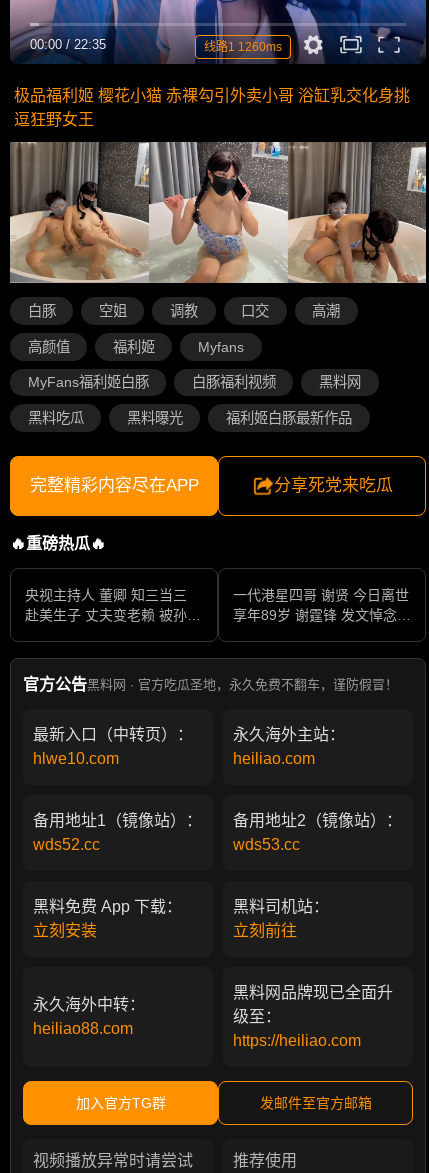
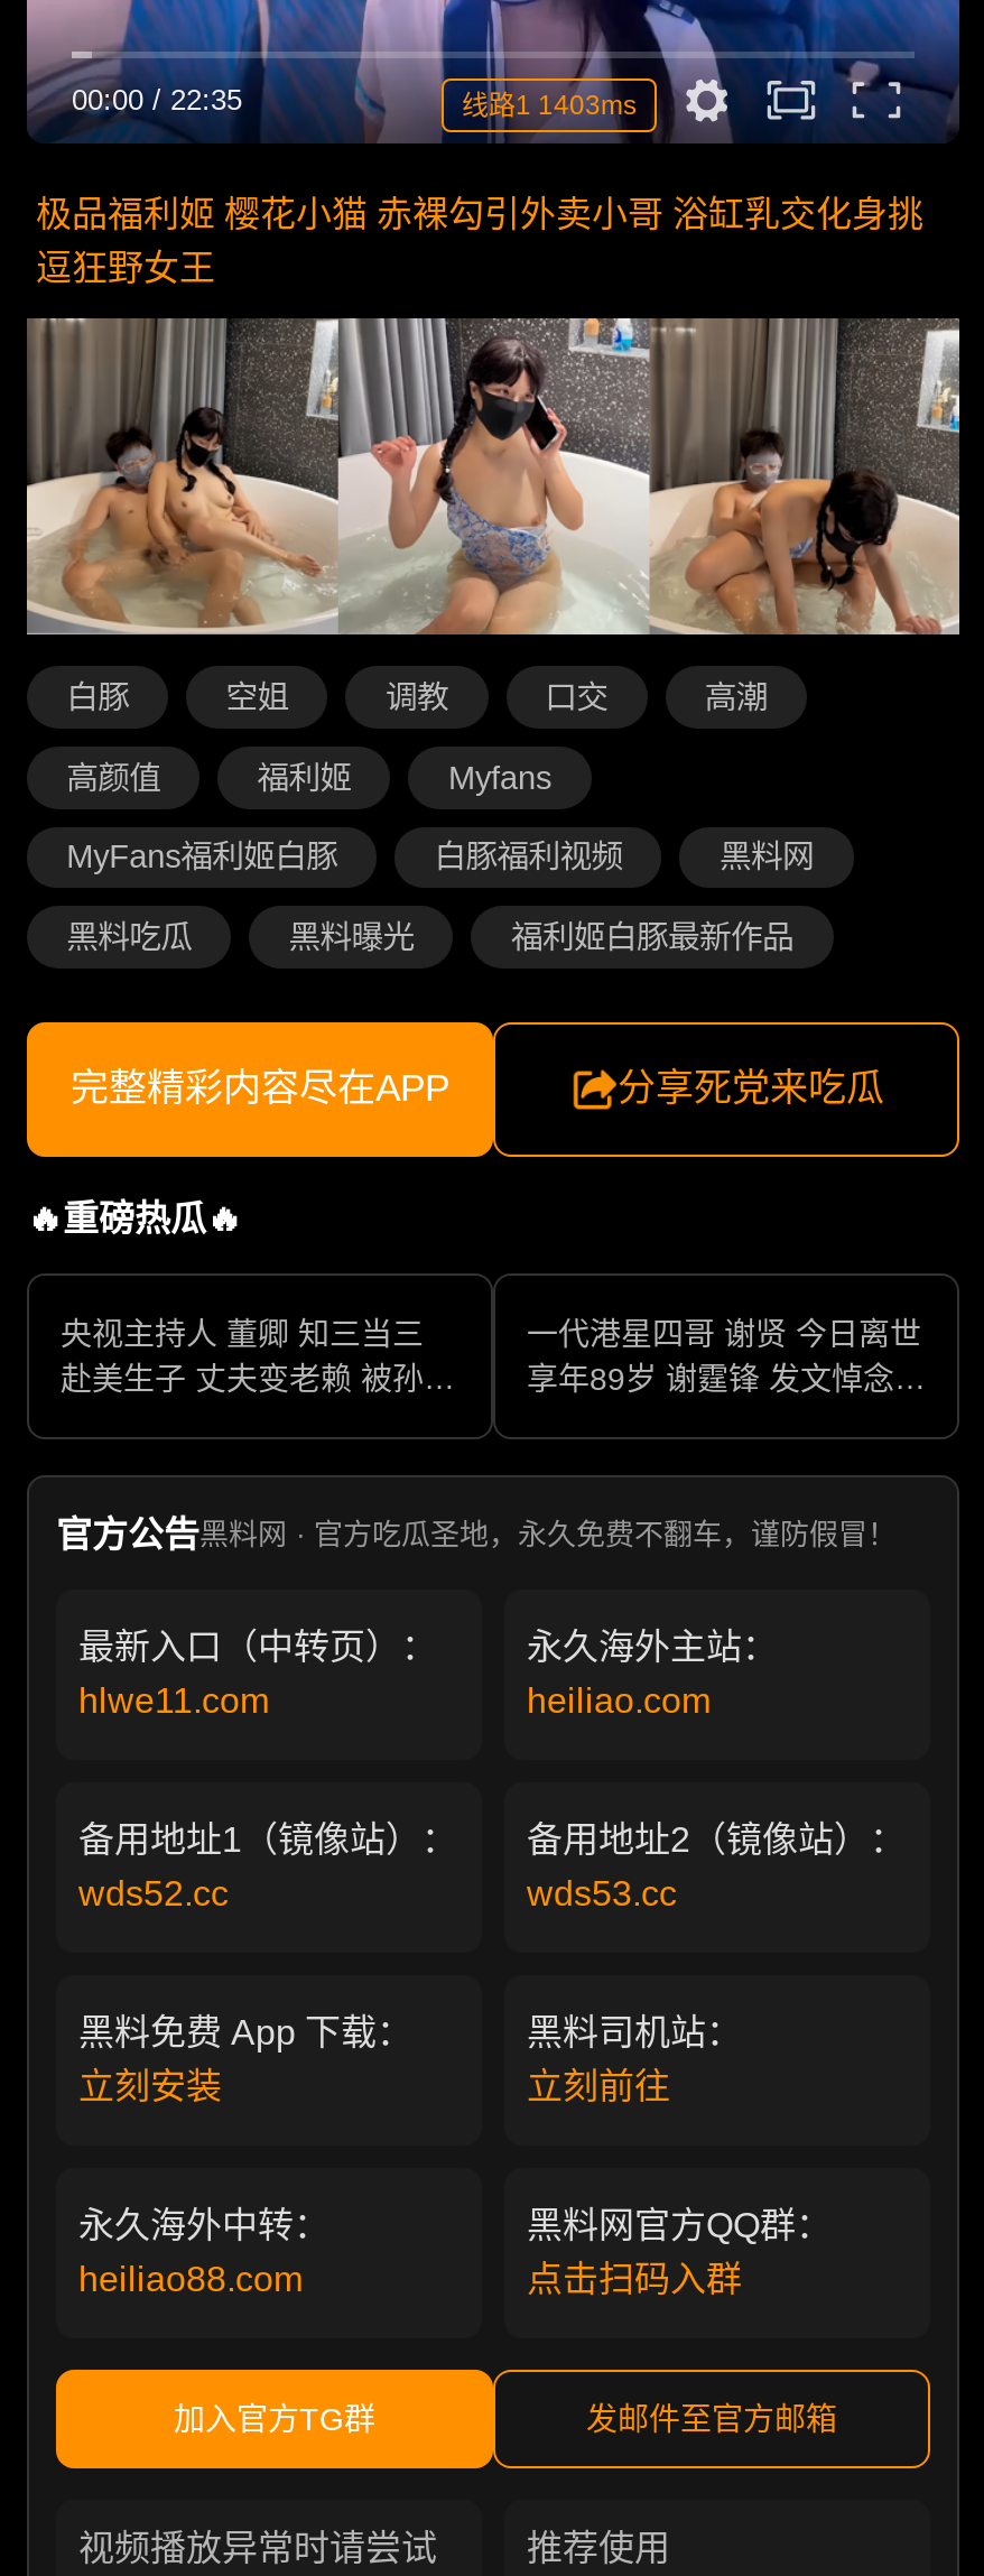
[204,40,282,54] 线路1 1260ms -> [462,89,637,121] 线路1 1403ms
[33,750,119,767] hlwe10.com -> [78,1681,269,1719] hlwe11.com
[233,984,393,1049] 黑料网品牌现已全面升 | 级至： | https://heiliao.com -> [527,2205,832,2297] 黑料网官方QQ群： | 点击扫码入群

